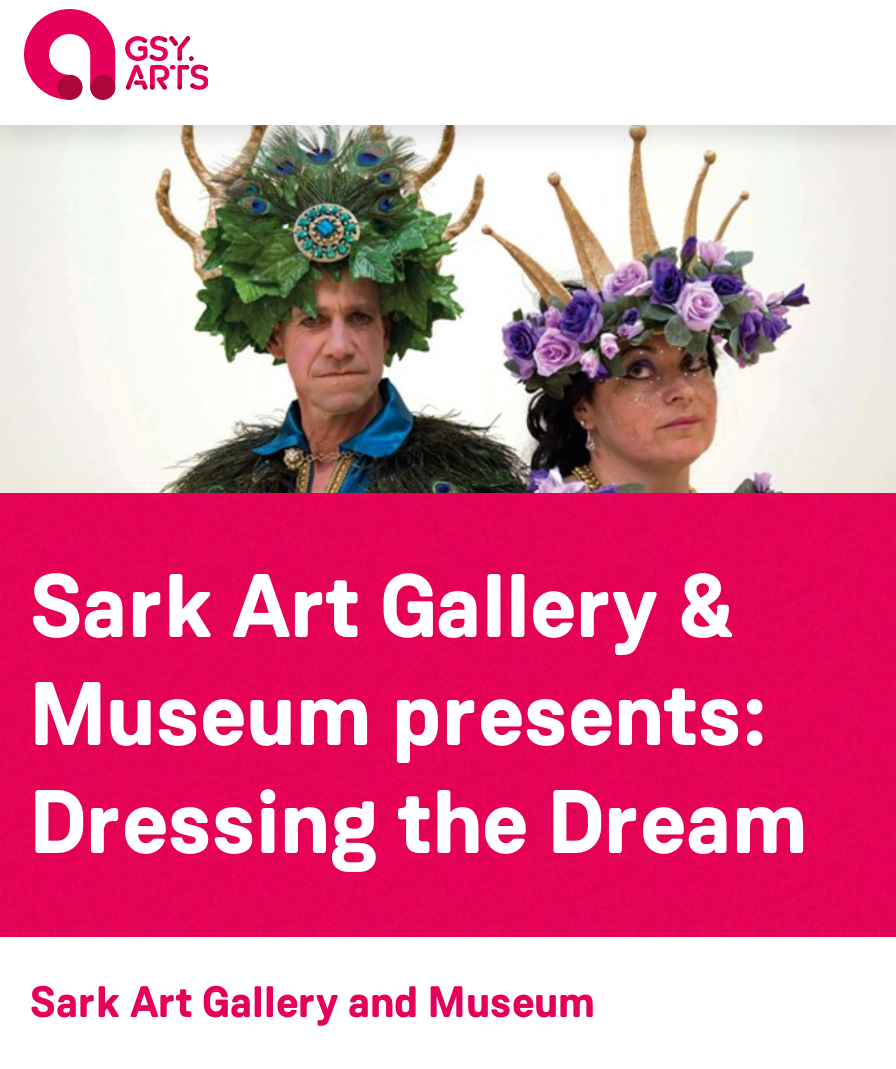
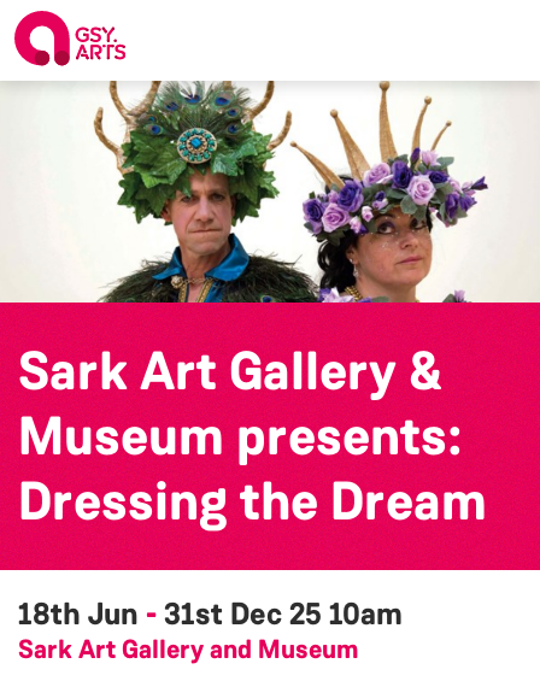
none -> [18,594,403,634] 18th Jun - 31st Dec 25 10am

